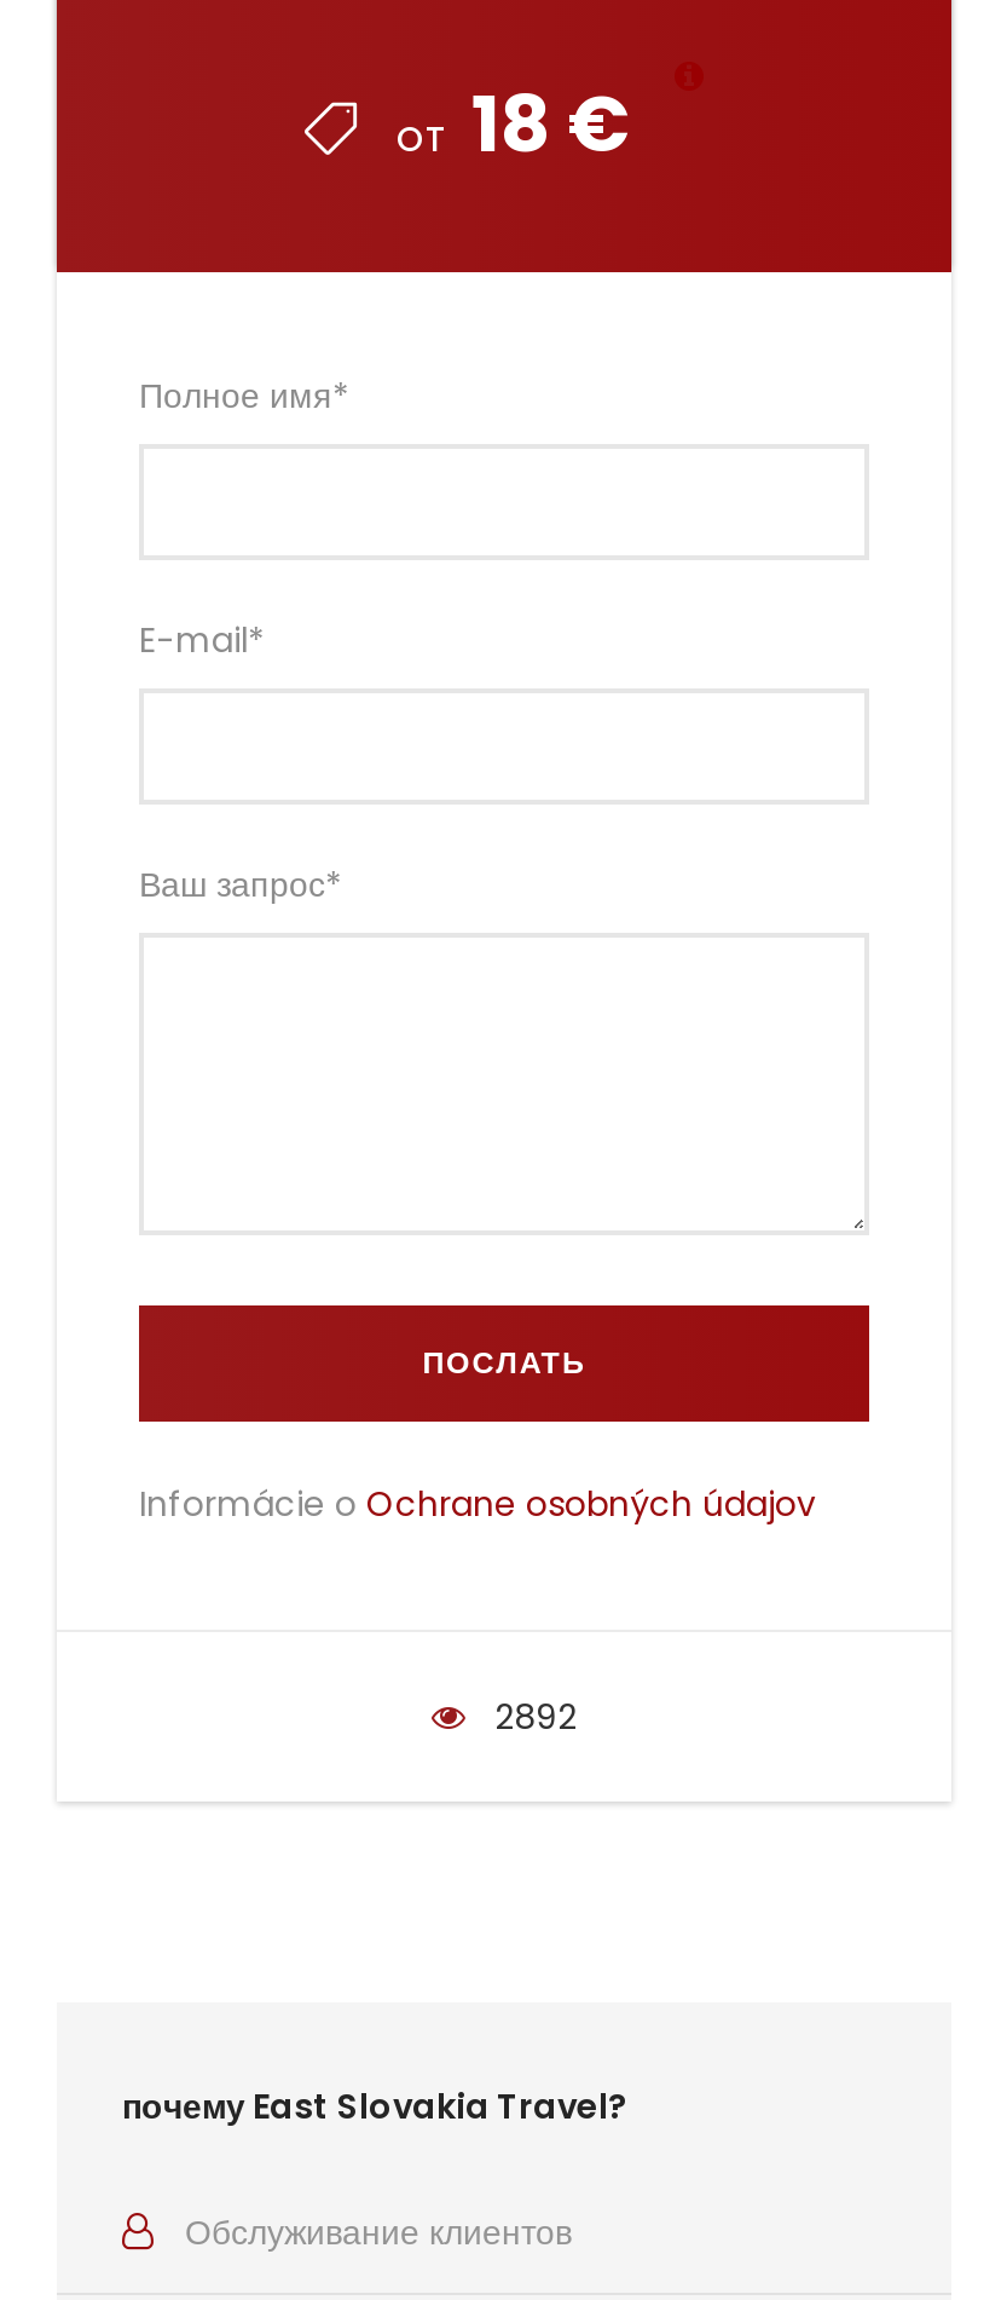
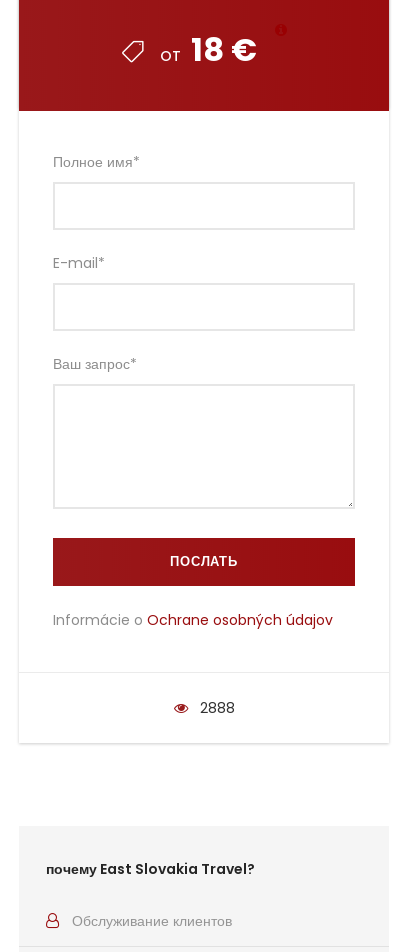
[494,1693,577,1741] 2892 -> [199,698,234,718] 2888

